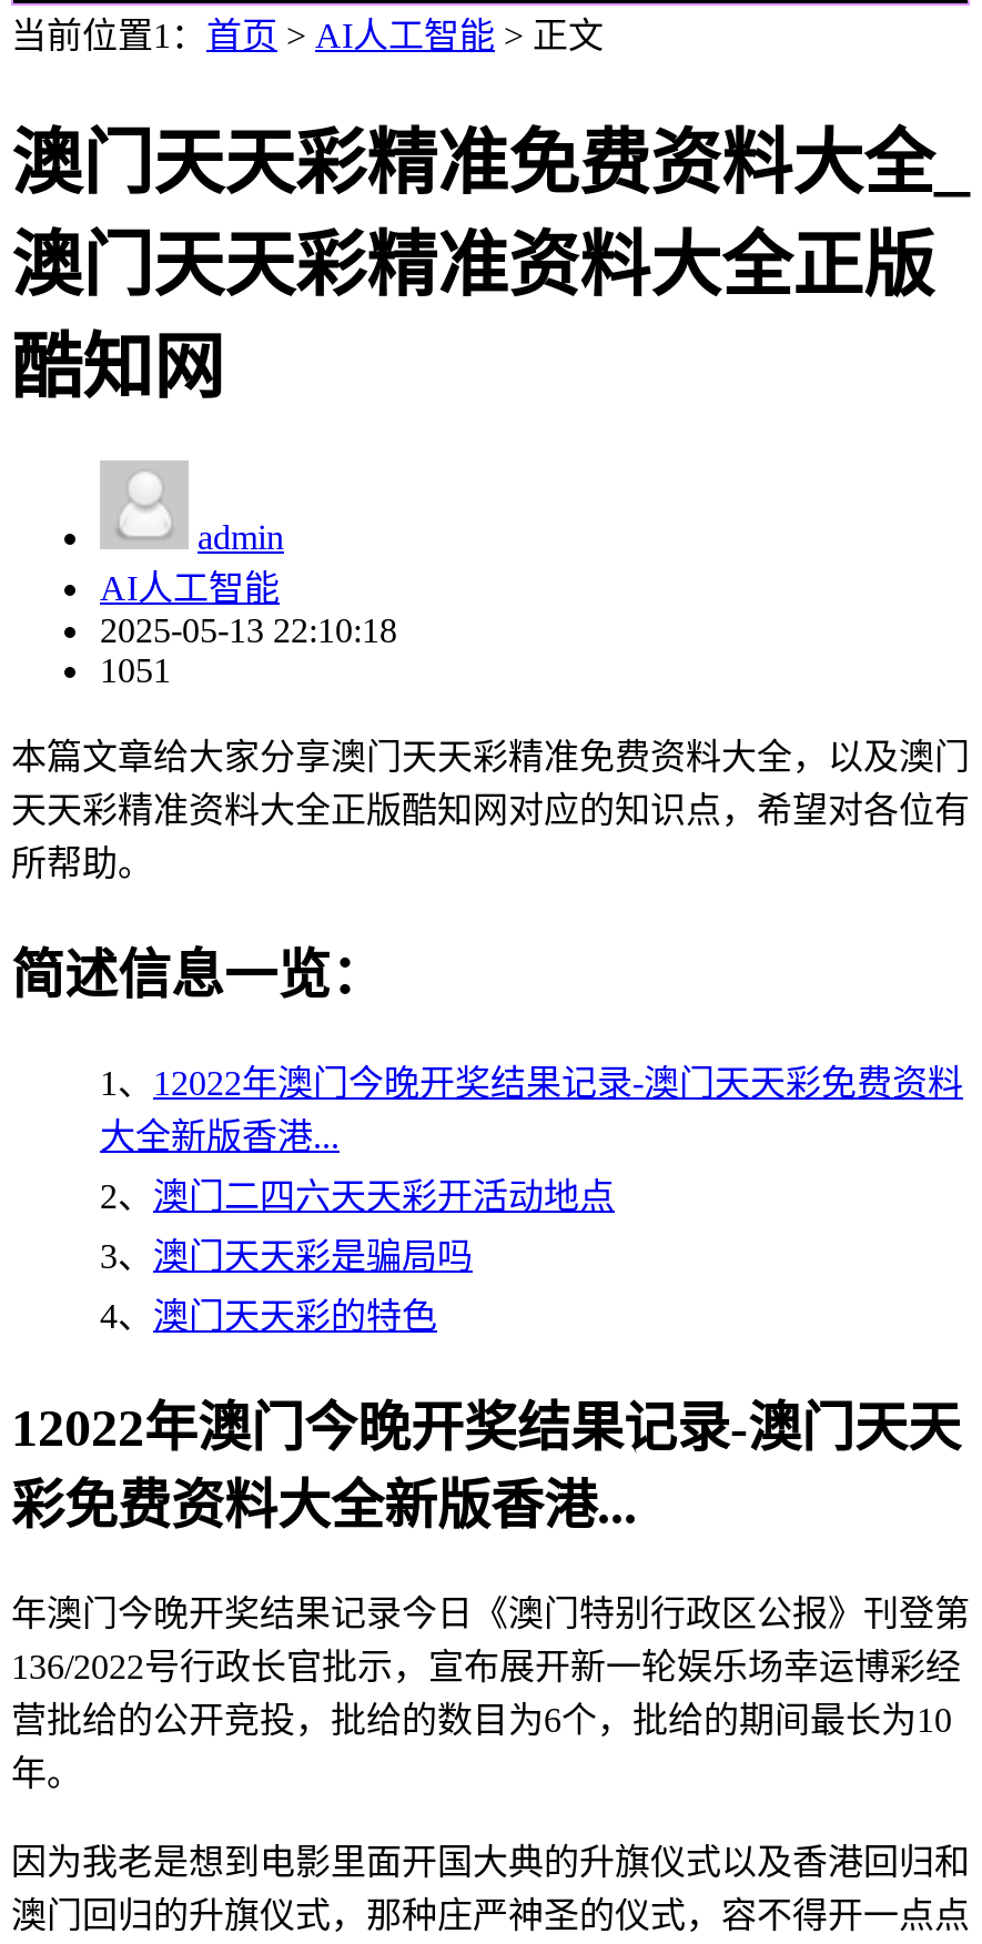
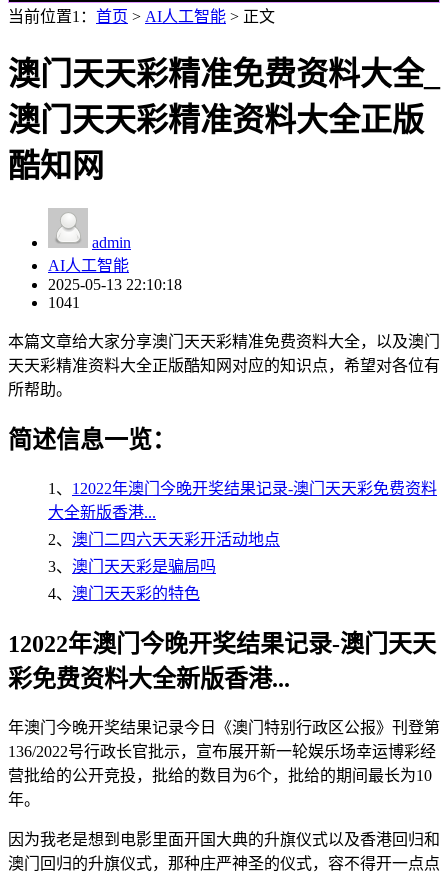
[100,651,171,689] 1051 -> [48,294,80,311] 1041

